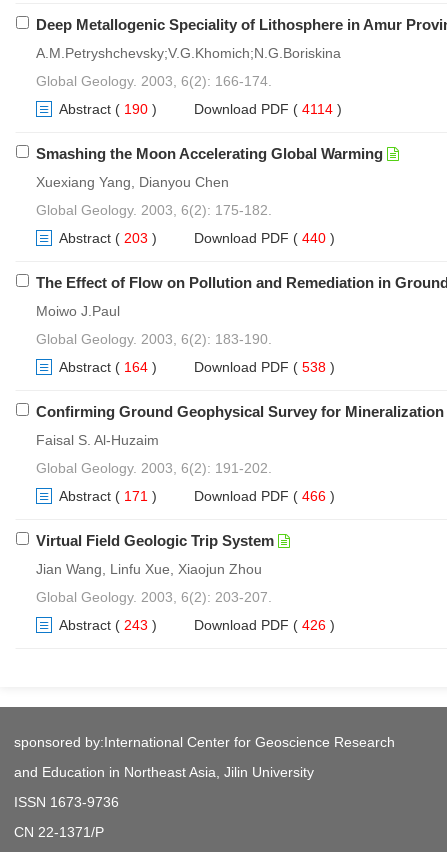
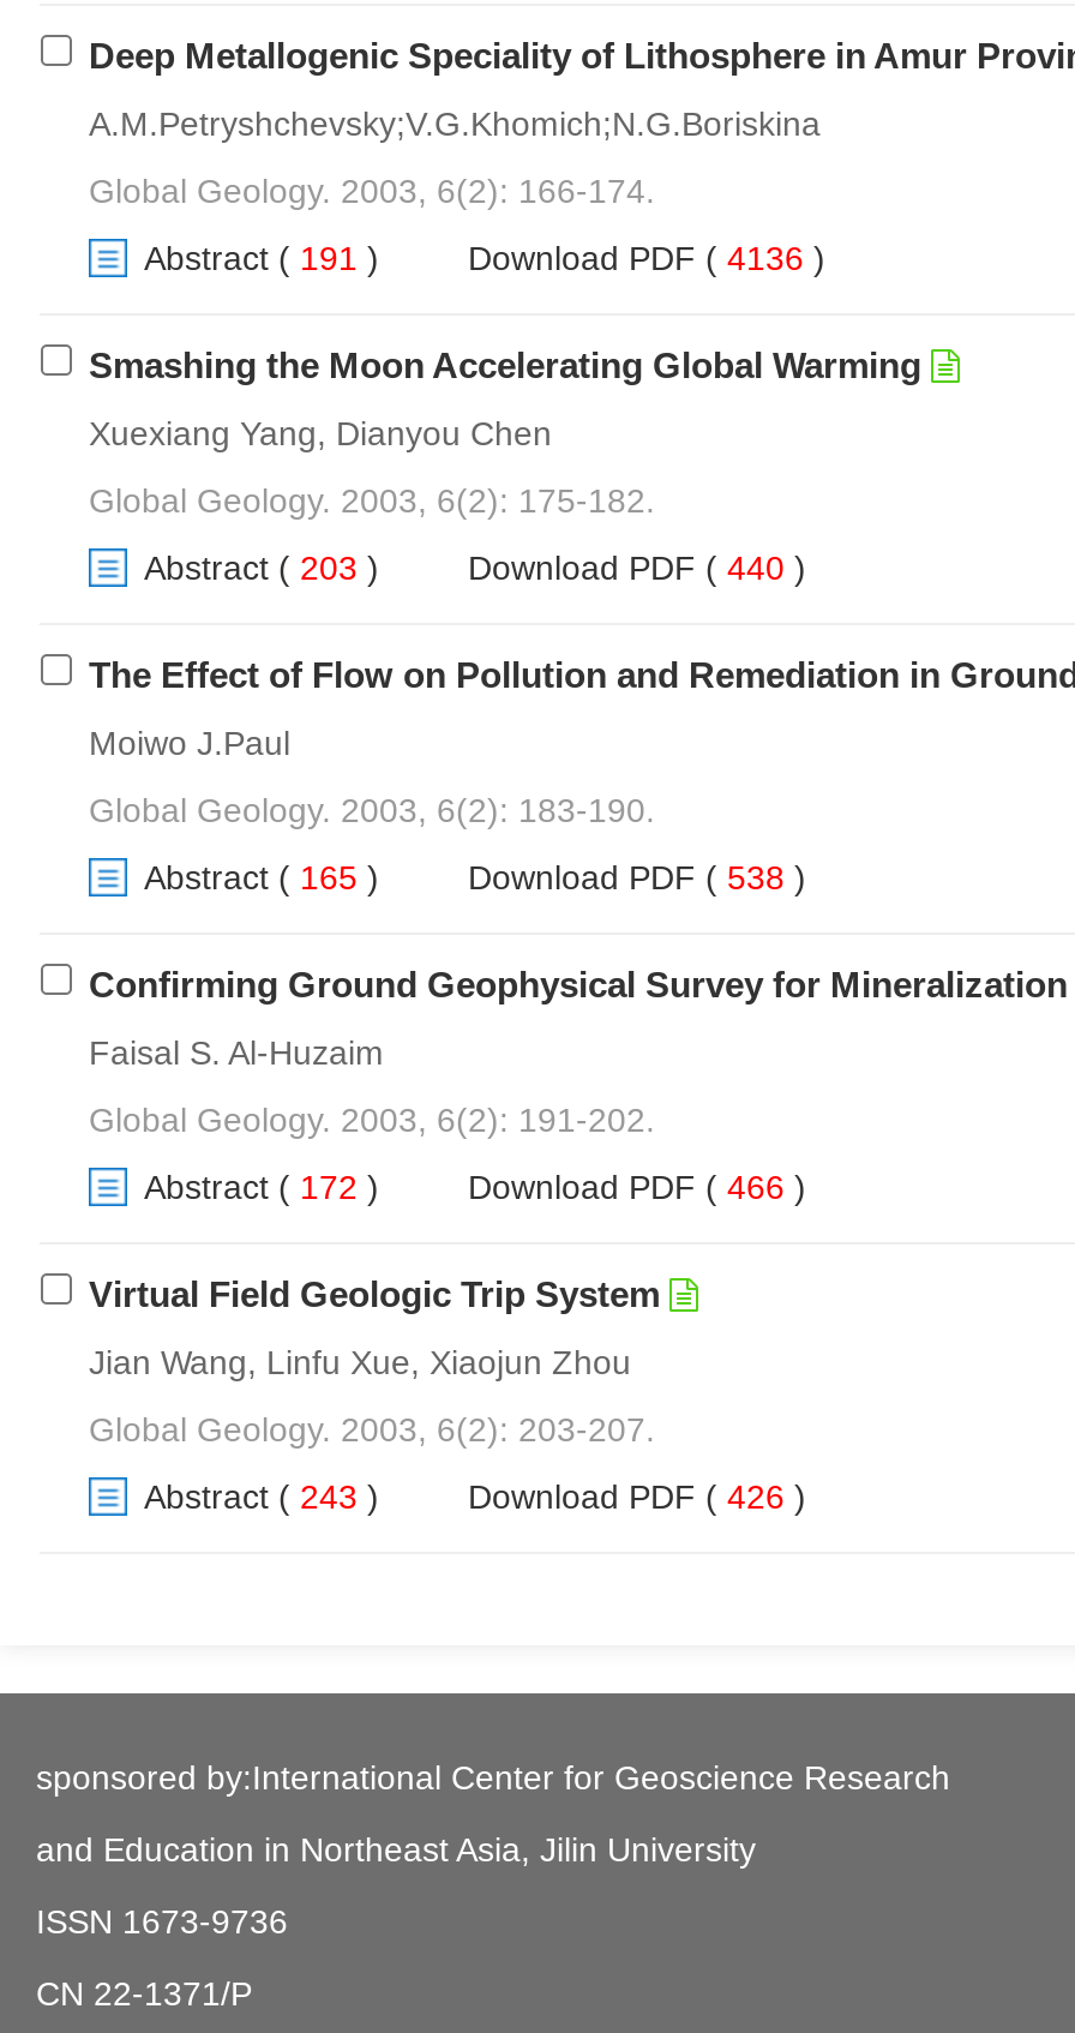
[59,101,161,117] Abstract ( 190) -> [144,239,389,277] Abstract ( 191)
[194,101,342,117] Download PDF ( 4114) -> [468,239,825,277] Download PDF ( 4136)
[59,359,161,375] Abstract ( 164) -> [144,858,389,896] Abstract ( 165)
[59,488,161,504] Abstract ( 171) -> [144,1168,389,1206] Abstract ( 172)

